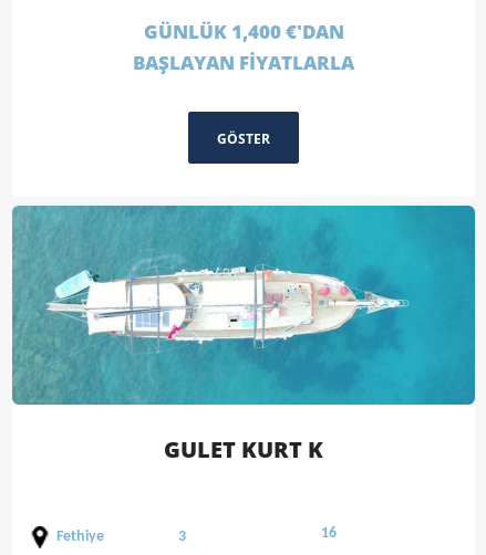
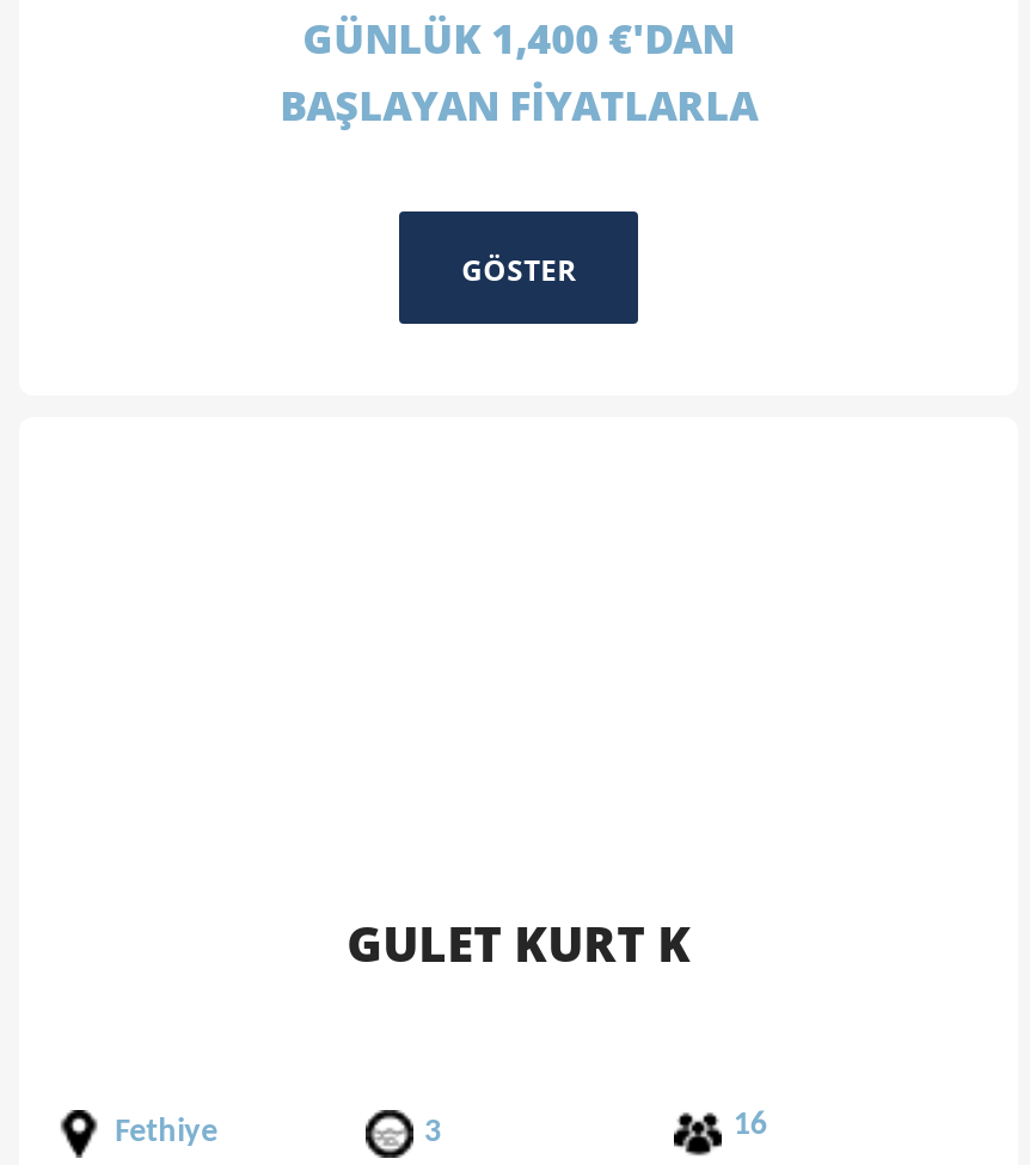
[11,205,476,406] [image] -> none

